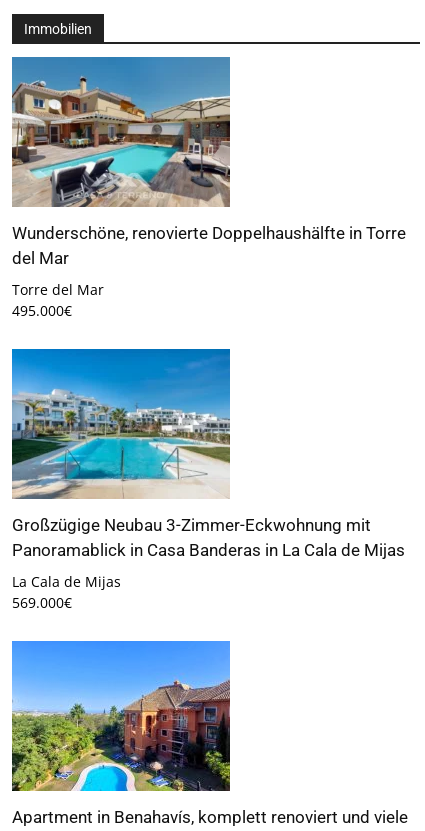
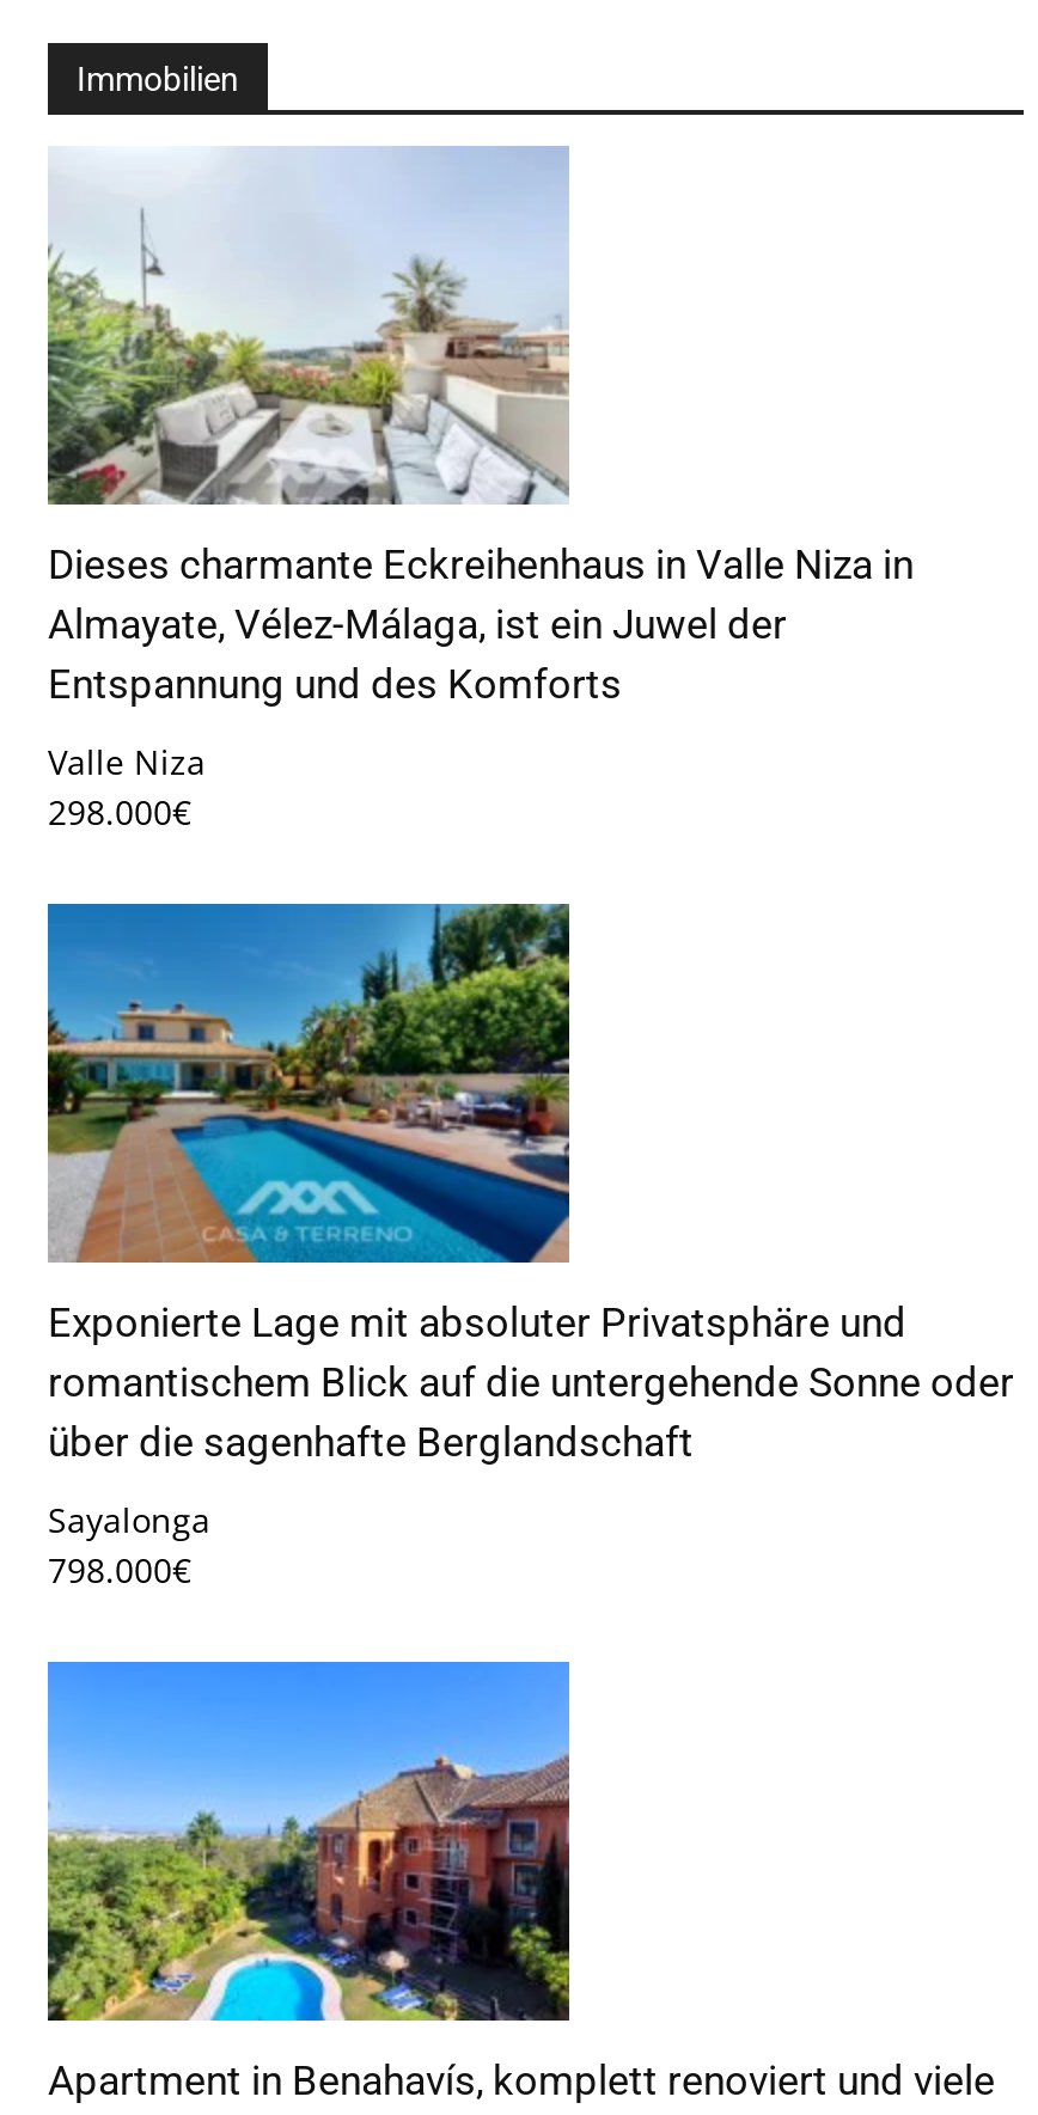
[11,57,230,166] [image] -> [45,147,567,506] [image]
[12,223,406,268] Wunderschöne, renovierte Doppelhaushälfte in Torre | del Mar -> [48,542,914,709] Dieses charmante Eckreihenhaus in Valle Niza in | Almayate, Vélez-Málaga, ist ein Juwel der | Entspannung und des Komforts
[12,280,104,320] Torre del Mar | 495.000€ -> [48,739,206,835] Valle Niza | 298.000€
[11,348,405,560] [image] | Großzügige Neubau 3-Zimmer-Eckwohnung mit | Panoramablick in Casa Banderas in La Cala de Mijas -> [45,900,1014,1467] [image] | Exponierte Lage mit absoluter Privatsphäre und | romantischem Blick auf die untergehende Sonne oder | über die sagenhafte Berglandschaft
[12,572,121,612] La Cala de Mijas | 569.000€ -> [48,1497,210,1593] Sayalonga | 798.000€

